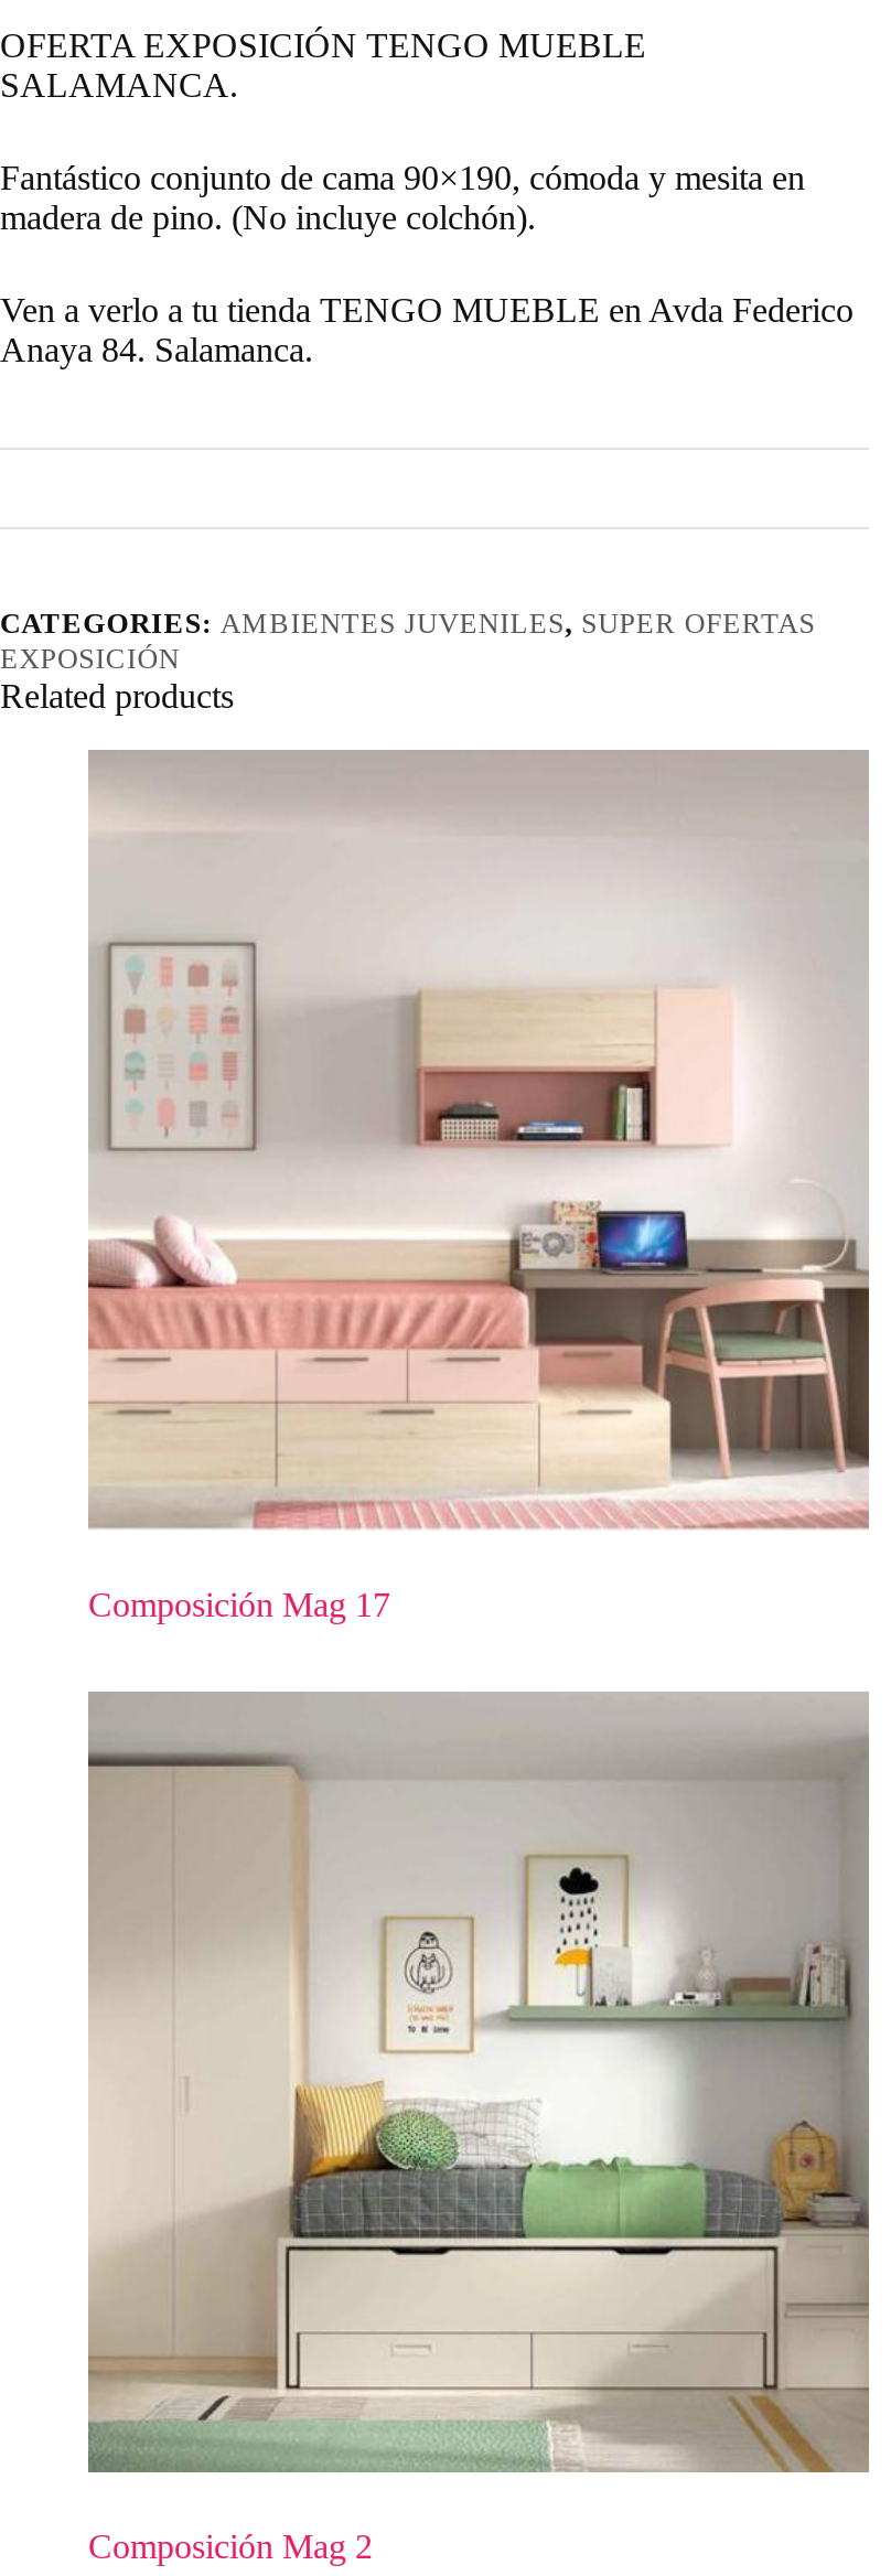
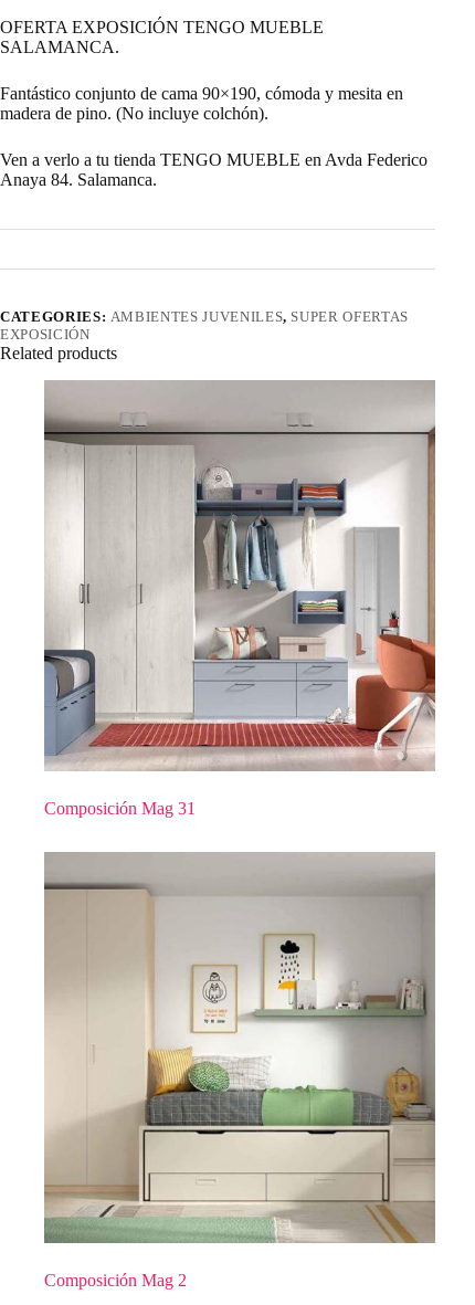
[86,787,871,1623] [image] | Composición Mag 17 -> [43,399,436,818] [image] | Composición Mag 31

